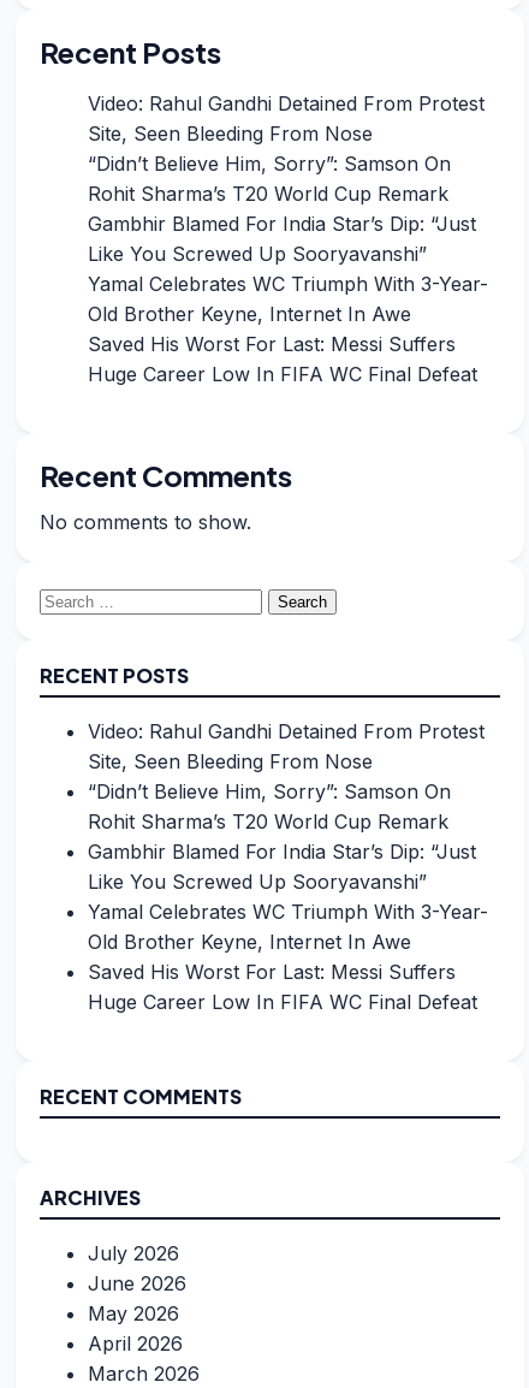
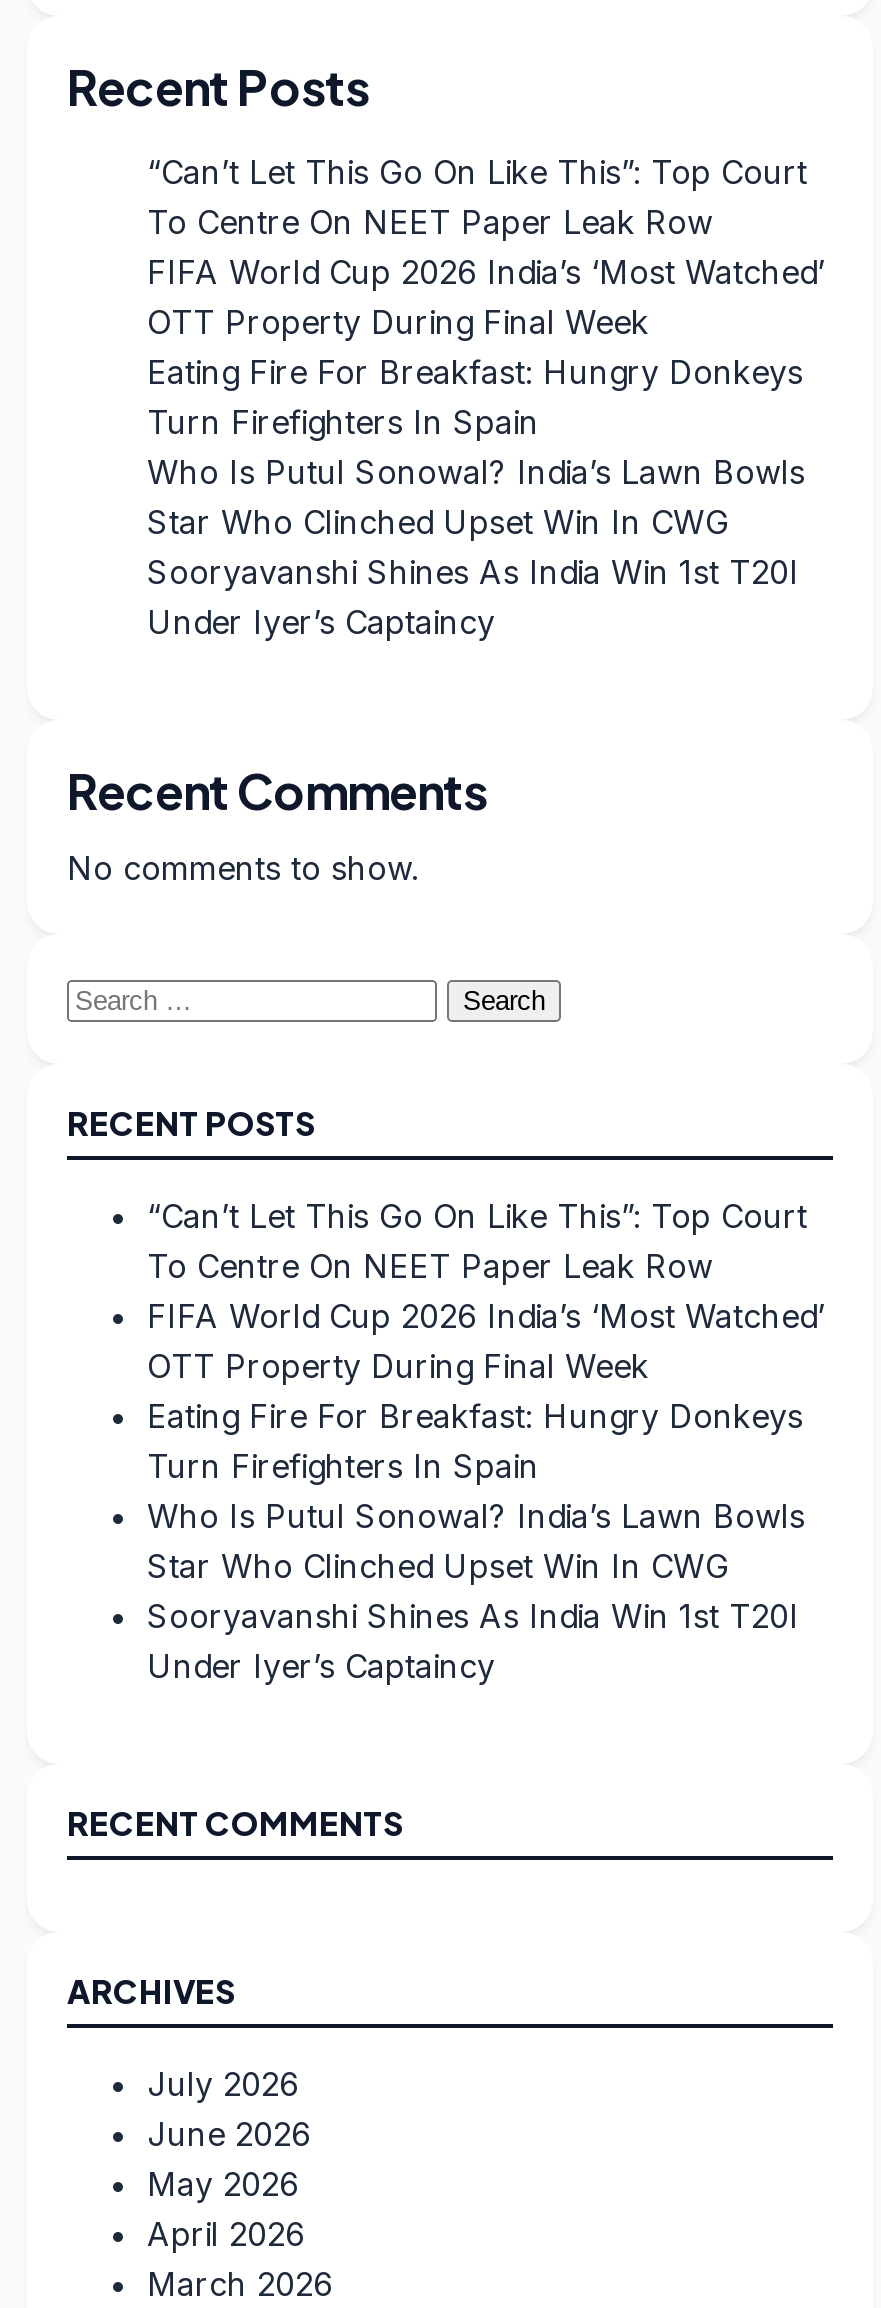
[88,91,488,386] Video: Rahul Gandhi Detained From Protest | Site, Seen Bleeding From Nose | “Didn’t Believe Him, Sorry”: Samson On | Rohit Sharma’s T20 World Cup Remark | Gambhir Blamed For India Star’s Dip: “Just | Like You Screwed Up Sooryavanshi” | Yamal Celebrates WC Triumph With 3-Year- | Old Brother Keyne, Internet In Awe | Saved His Worst For Last: Messi Suffers | Huge Career Low In FIFA WC Final Defeat -> [147,151,825,641] “Can’t Let This Go On Like This”: Top Court | To Centre On NEET Paper Leak Row | FIFA World Cup 2026 India’s ‘Most Watched’ | OTT Property During Final Week | Eating Fire For Breakfast: Hungry Donkeys | Turn Firefighters In Spain | Who Is Putul Sonowal? India’s Lawn Bowls | Star Who Clinched Upset Win In CWG | Sooryavanshi Shines As India Win 1st T20I | Under Iyer’s Captaincy
[88,719,488,1014] Video: Rahul Gandhi Detained From Protest | Site, Seen Bleeding From Nose | “Didn’t Believe Him, Sorry”: Samson On | Rohit Sharma’s T20 World Cup Remark | Gambhir Blamed For India Star’s Dip: “Just | Like You Screwed Up Sooryavanshi” | Yamal Celebrates WC Triumph With 3-Year- | Old Brother Keyne, Internet In Awe | Saved His Worst For Last: Messi Suffers | Huge Career Low In FIFA WC Final Defeat -> [147,1195,825,1685] “Can’t Let This Go On Like This”: Top Court | To Centre On NEET Paper Leak Row | FIFA World Cup 2026 India’s ‘Most Watched’ | OTT Property During Final Week | Eating Fire For Breakfast: Hungry Donkeys | Turn Firefighters In Spain | Who Is Putul Sonowal? India’s Lawn Bowls | Star Who Clinched Upset Win In CWG | Sooryavanshi Shines As India Win 1st T20I | Under Iyer’s Captaincy

